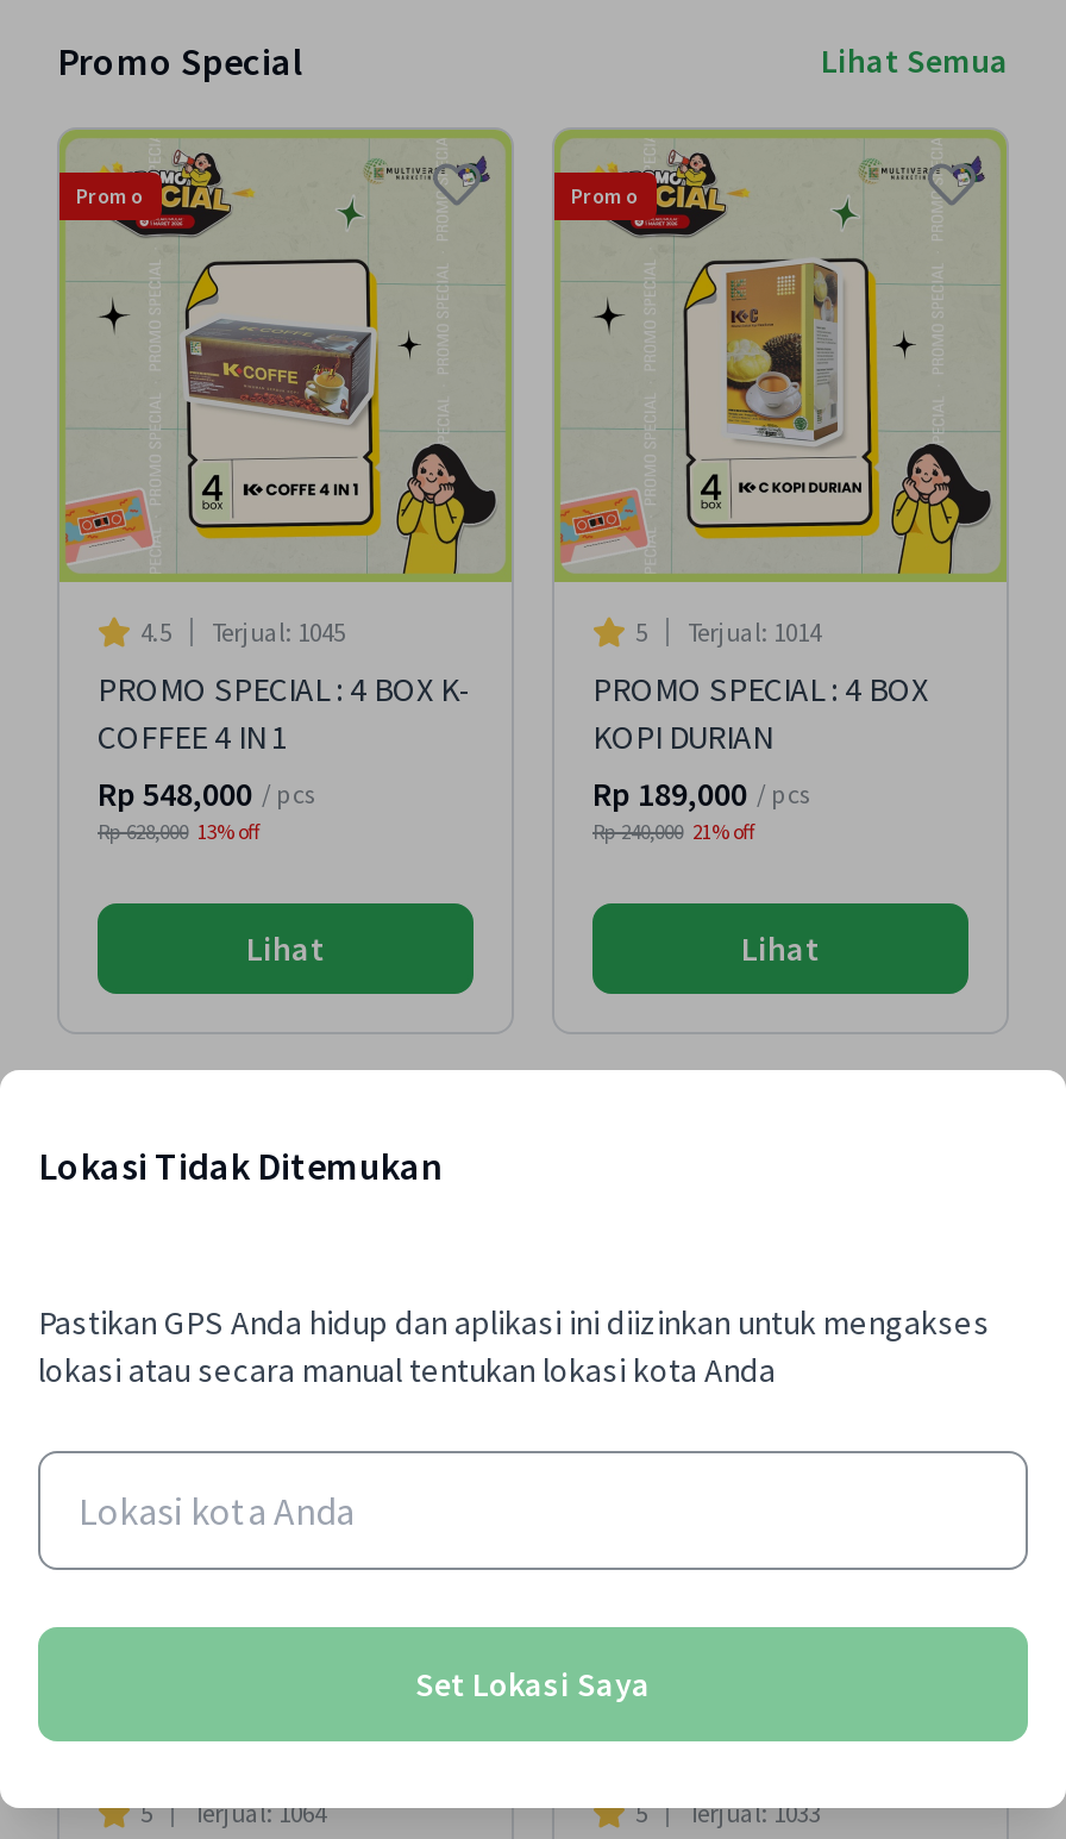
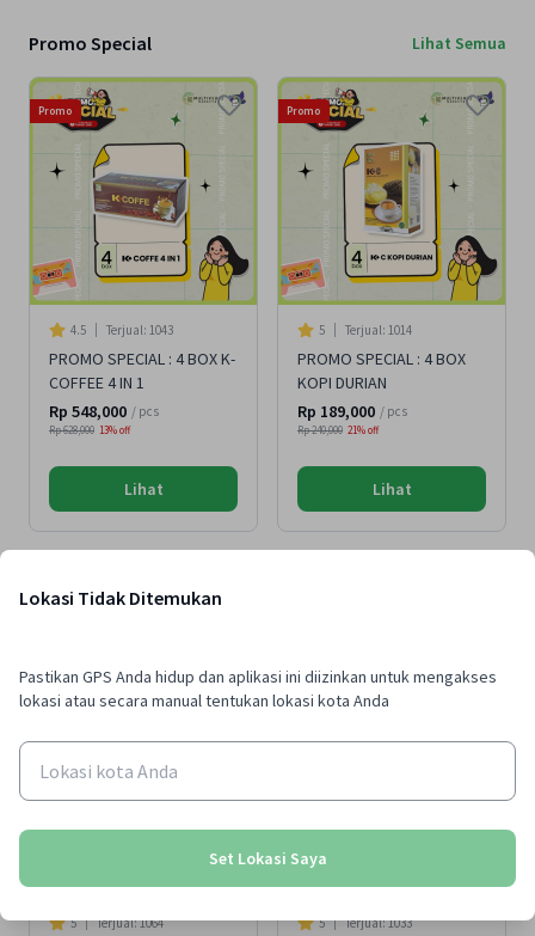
[140,615,345,648] 4.5 Terjual: 1045 -> [70,321,173,338] 4.5 Terjual: 1043

